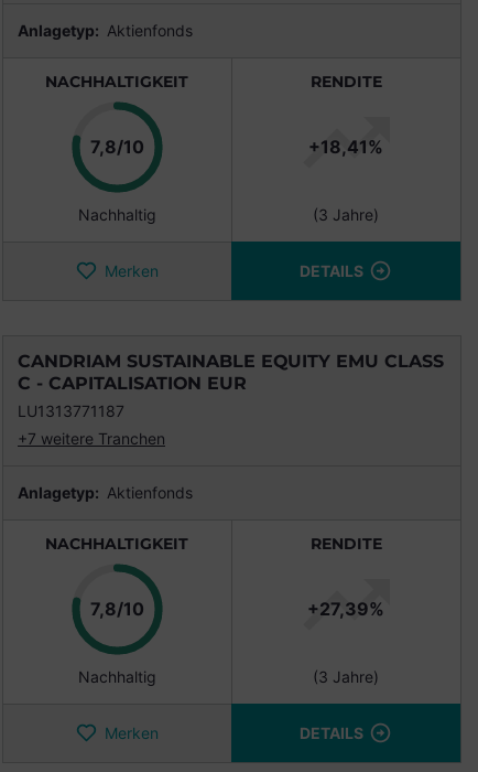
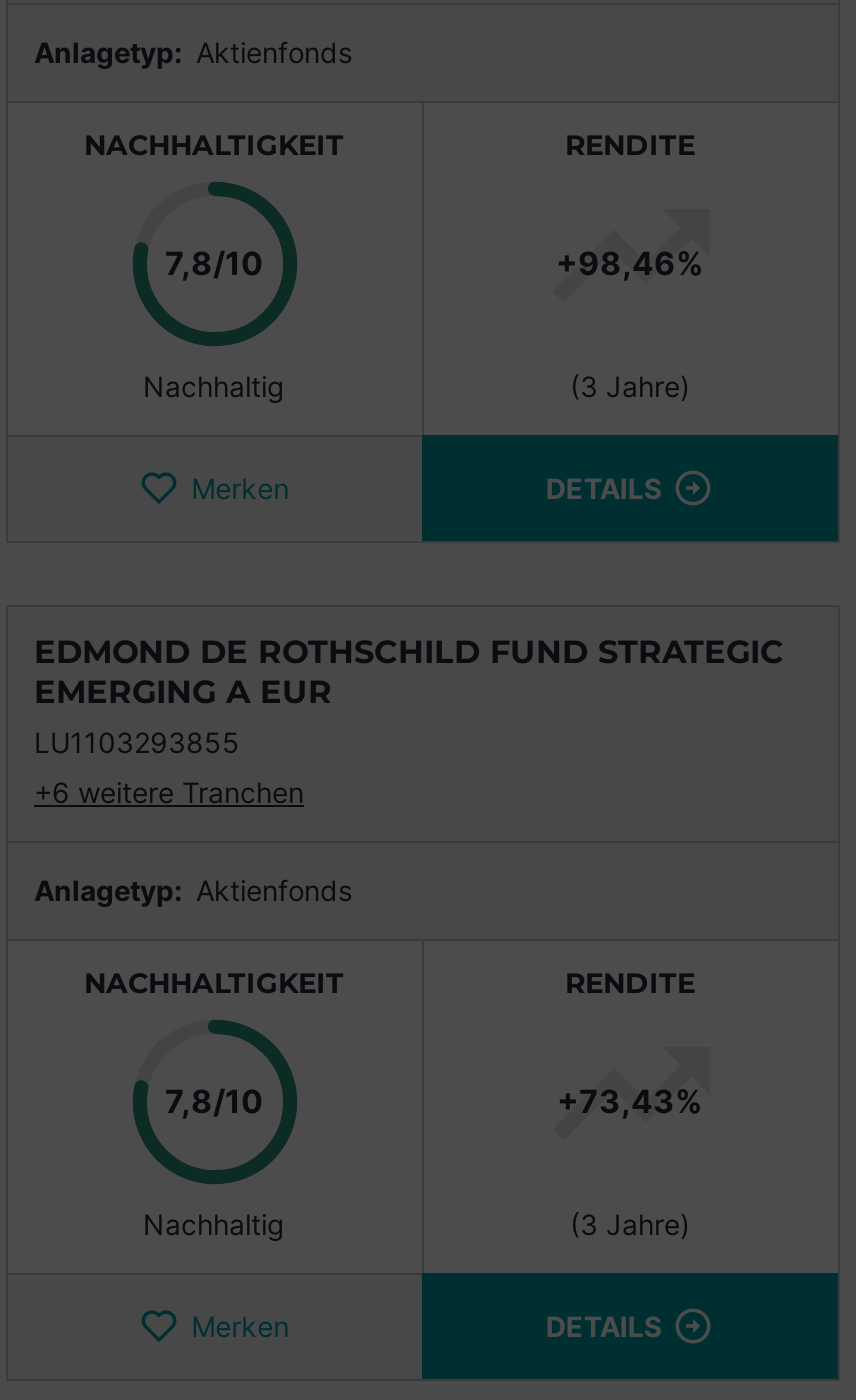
[308,137,383,158] +18,41% -> [556,245,704,283] +98,46%
[18,351,444,421] CANDRIAM SUSTAINABLE EQUITY EMU CLASS | C - CAPITALISATION EUR | LU1313771187 -> [34,634,784,760] EDMOND DE ROTHSCHILD FUND STRATEGIC | EMERGING A EUR | LU1103293855
[18,429,165,448] +7 weitere Tranchen -> [34,776,304,810] +6 weitere Tranchen
[307,599,384,620] +27,39% -> [557,1083,703,1121] +73,43%

